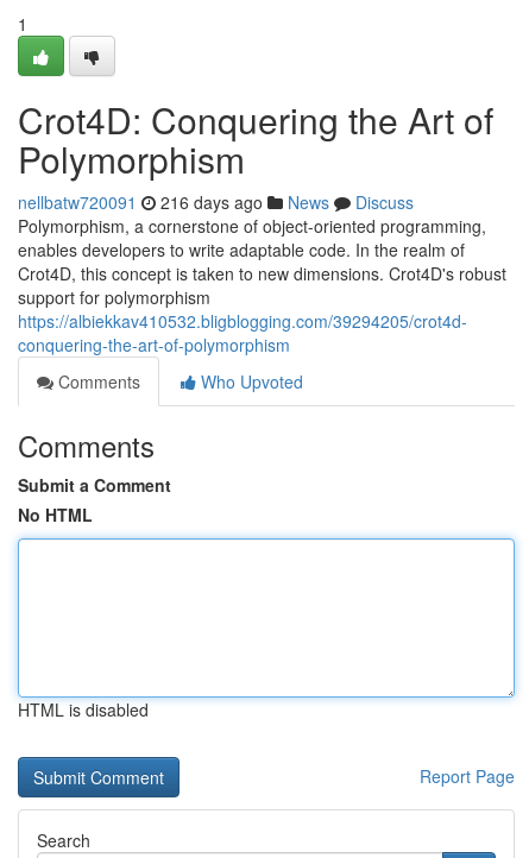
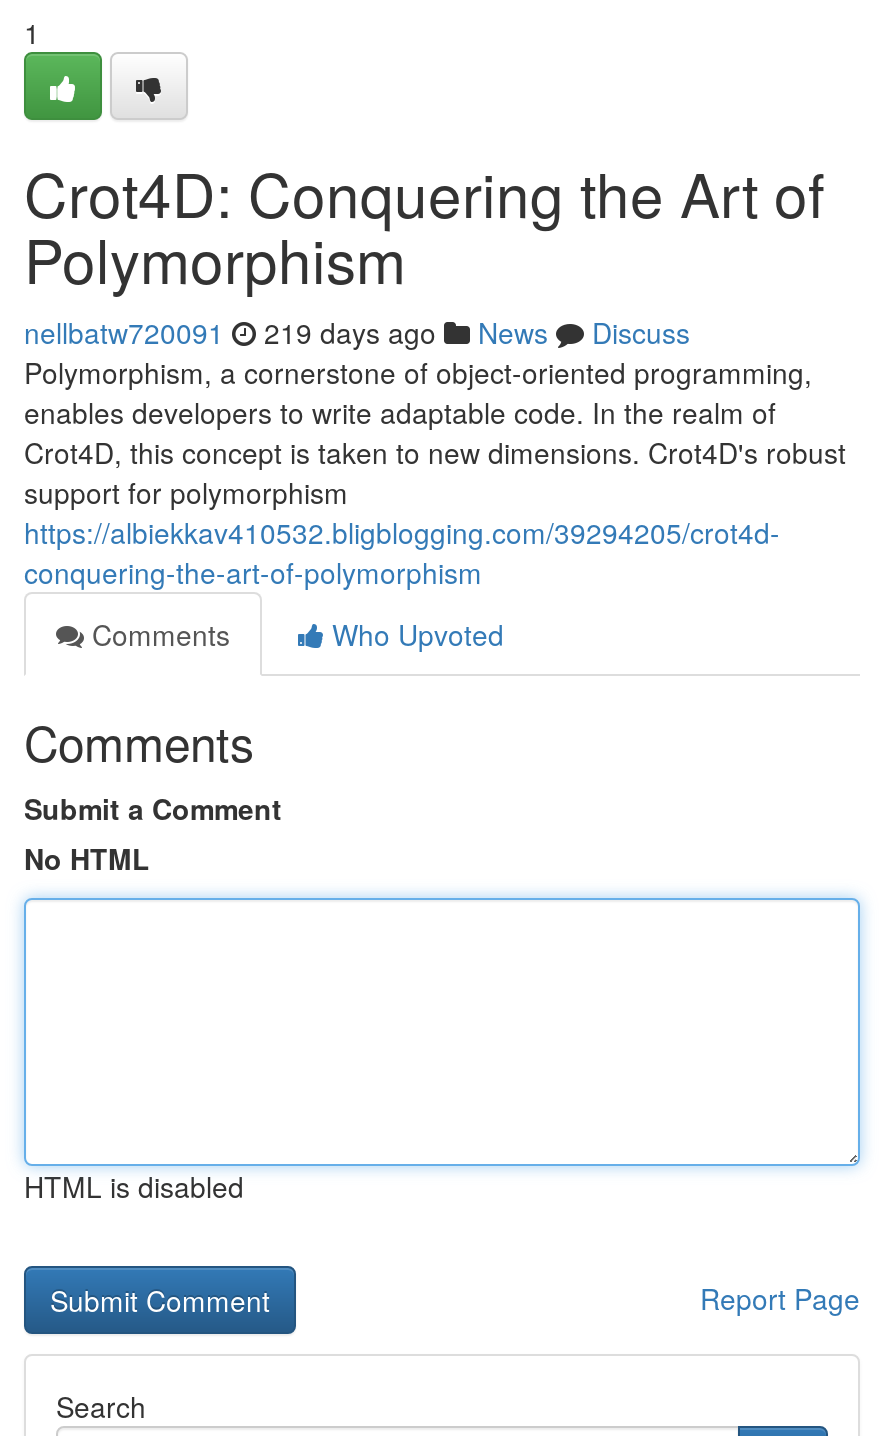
[18,190,414,214] nellbatw720091 216 days ago News Discuss -> [24,312,690,352] nellbatw720091 219 days ago News Discuss

